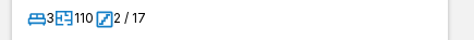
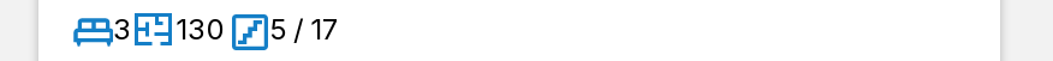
[74,10,94,26] 110 -> [175,11,226,46] 130
[113,10,146,26] 2 / 17 -> [269,11,341,46] 5 / 17

